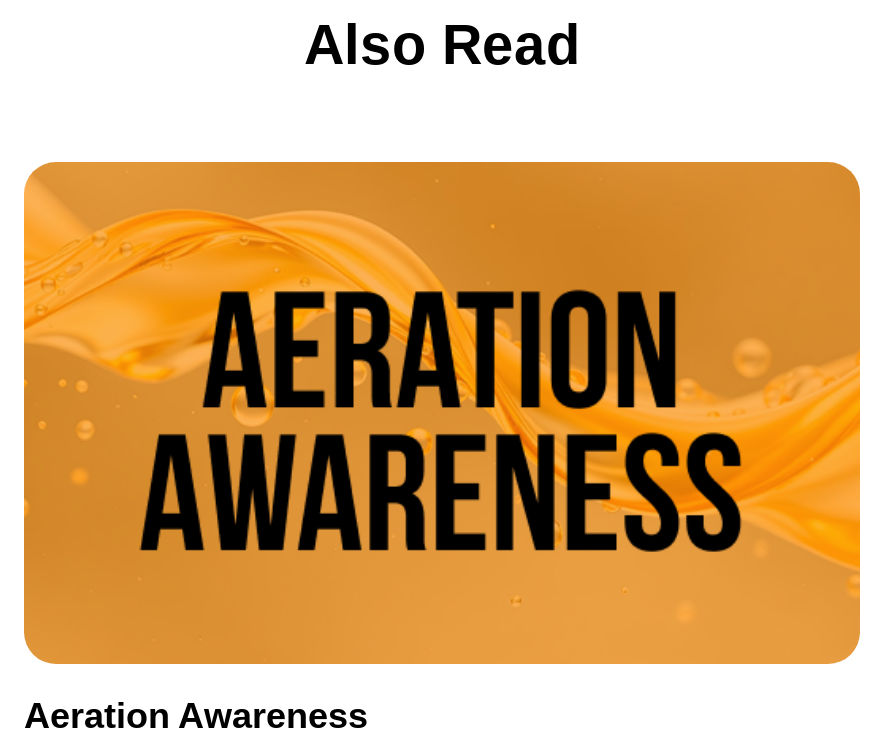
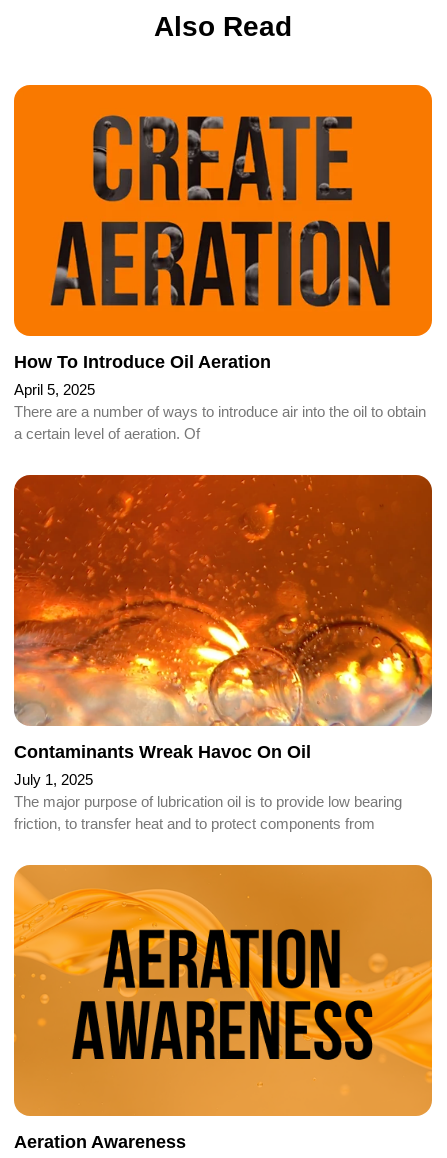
none -> [13,474,433,832] [image] | Contaminants Wreak Havoc On Oil | July 1, 2025 | The major purpose of lubrication oil is to provide low bearing | friction, to transfer heat and to protect components from
none -> [14,85,432,442] [image] | How To Introduce Oil Aeration | April 5, 2025 | There are a number of ways to introduce air into the oil to obtain | a certain level of aeration. Of

